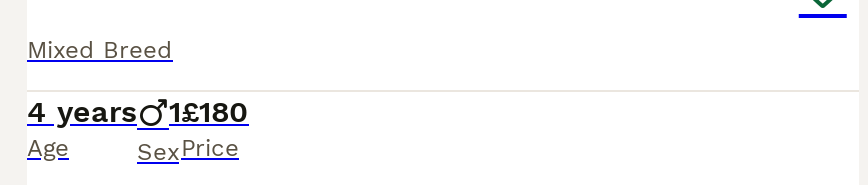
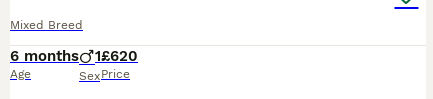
[27,94,137,130] 4 years -> [10,47,79,65] 6 months
[181,94,249,130] £180 -> [101,47,138,65] £620

